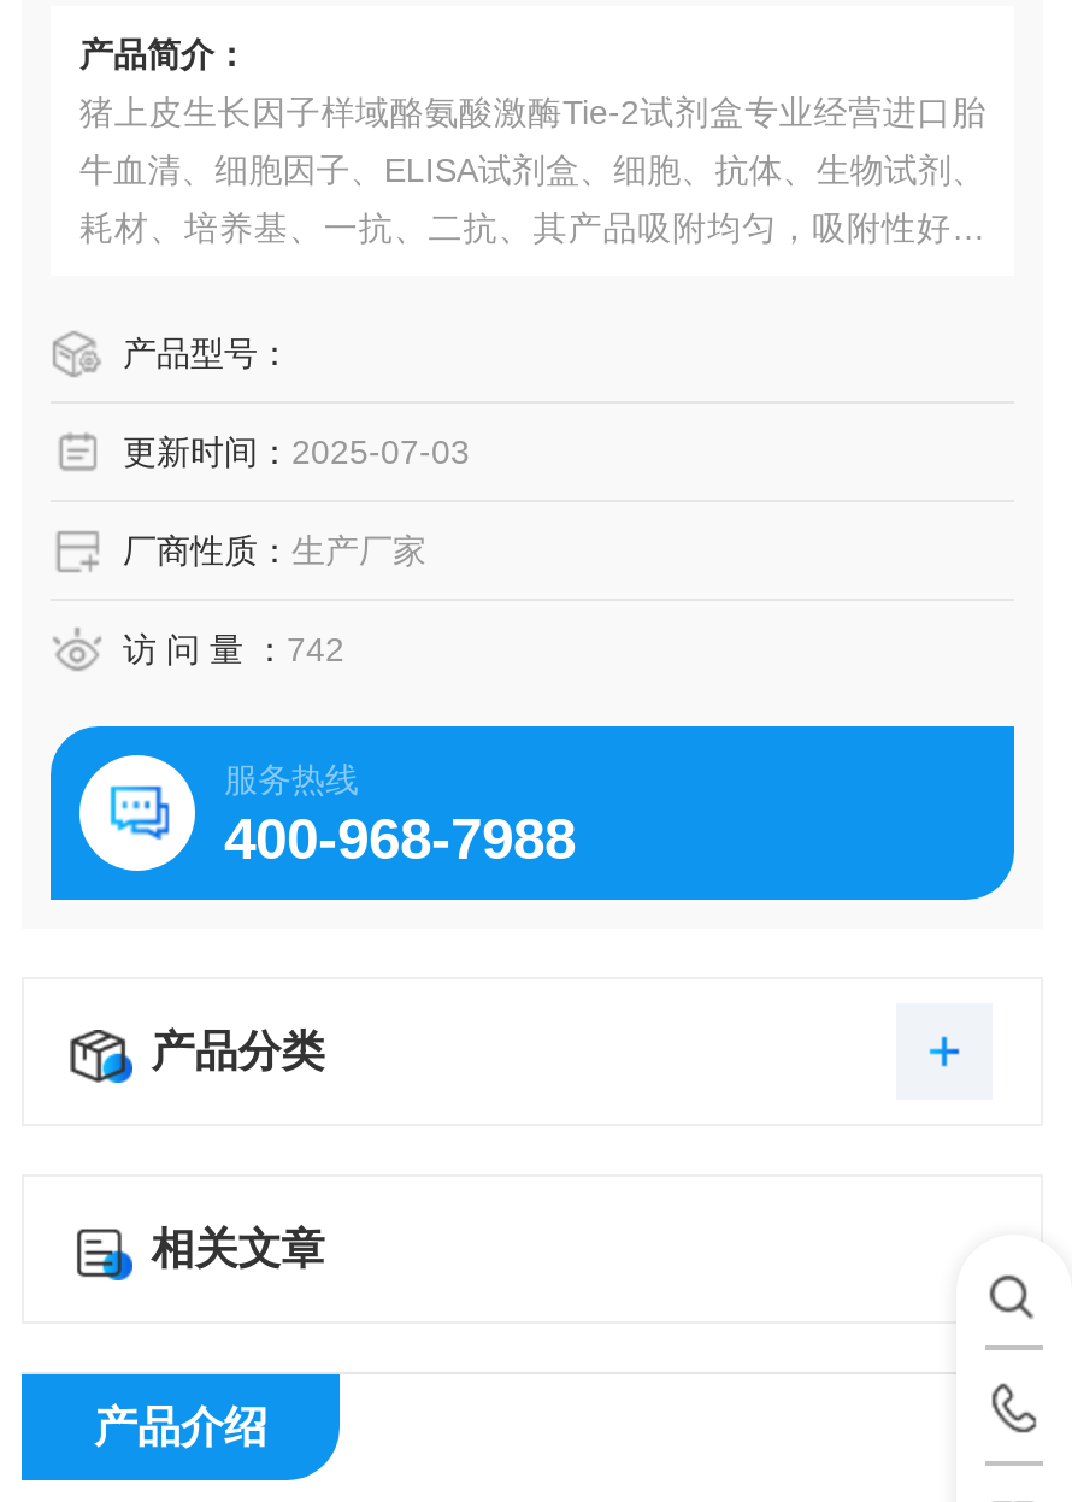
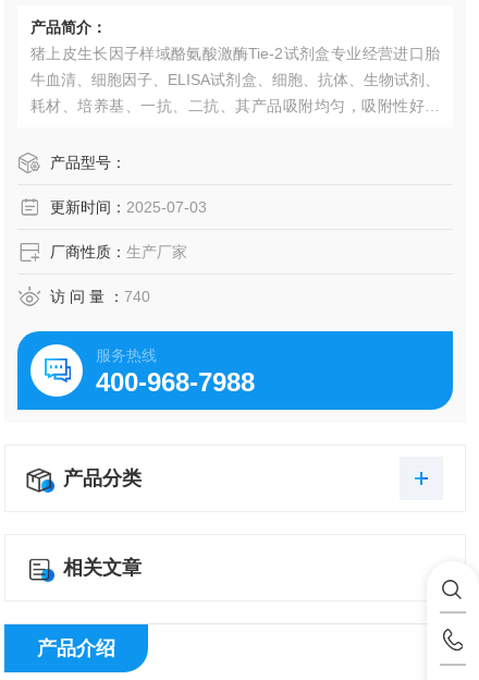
[123,630,344,668] 访 问 量 ：742 -> [50,288,150,305] 访 问 量 ：740

